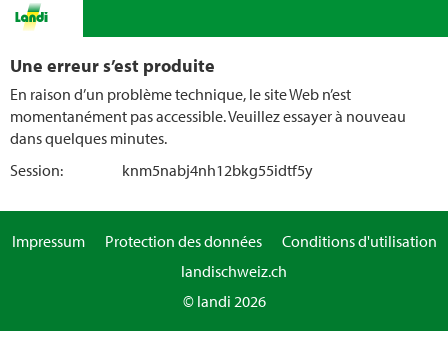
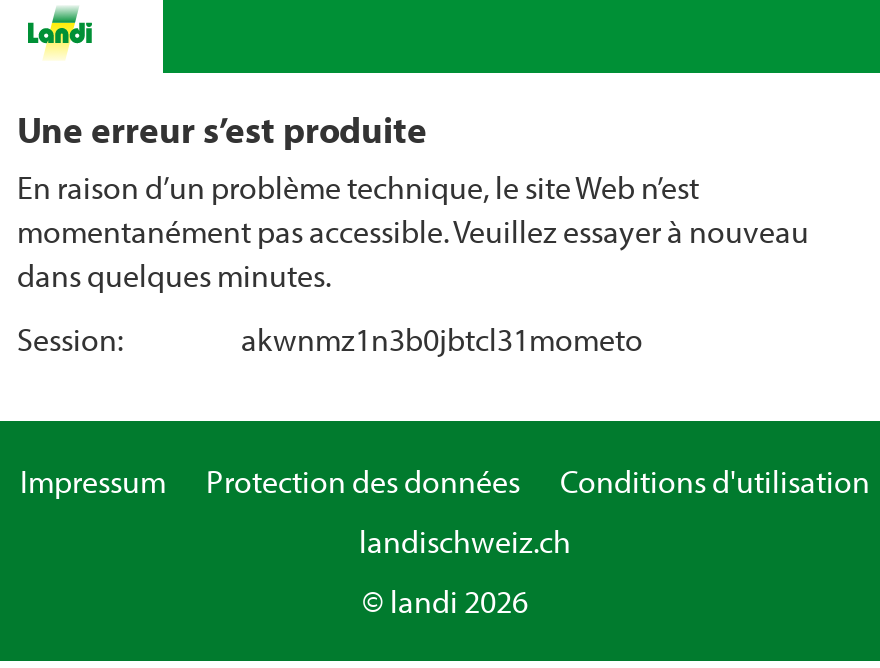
[122,160,313,180] knm5nabj4nh12bkg55idtf5y -> [241,319,643,359] akwnmz1n3b0jbtcl31mometo

